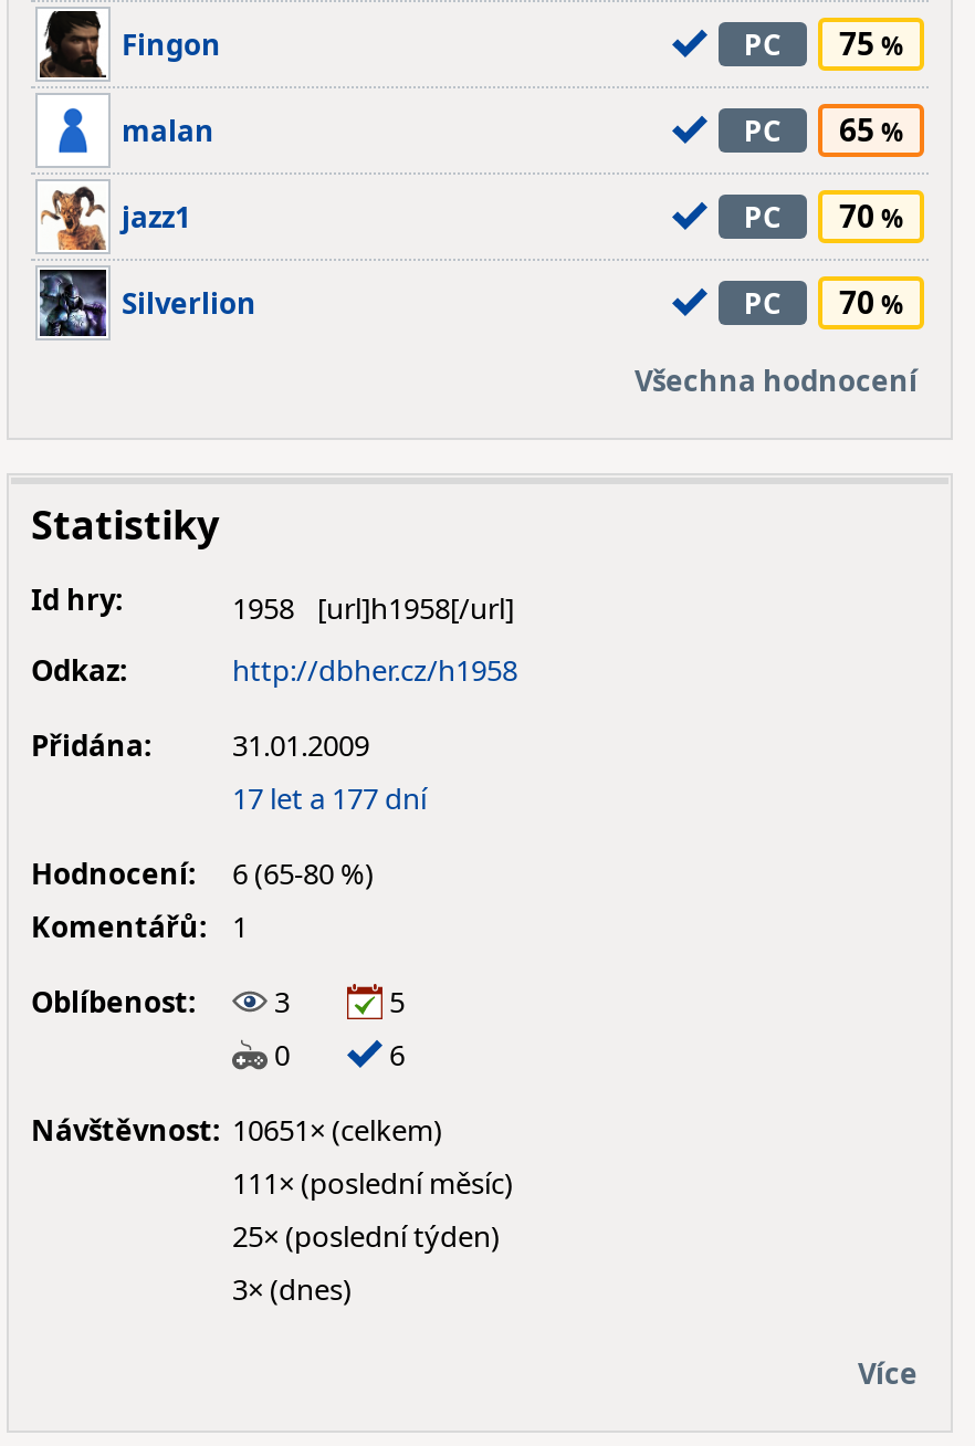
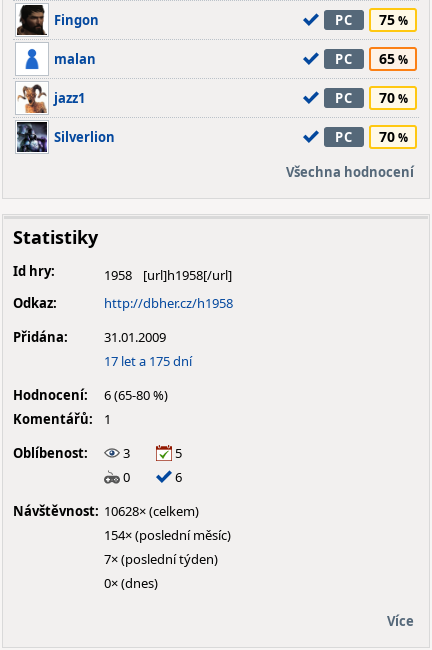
[232,778,427,818] 17 let a 177 dní -> [104,352,192,370] 17 let a 175 dní
[31,1110,442,1150] Návštěvnost: 10651× (celkem) -> [13,502,199,520] Návštěvnost: 10628× (celkem)
[232,1163,513,1203] 111× (poslední měsíc) -> [104,526,231,544] 154× (poslední měsíc)
[232,1216,500,1256] 25× (poslední týden) -> [104,550,218,568] 7× (poslední týden)
[232,1269,352,1309] 3× (dnes) -> [104,574,158,592] 0× (dnes)

